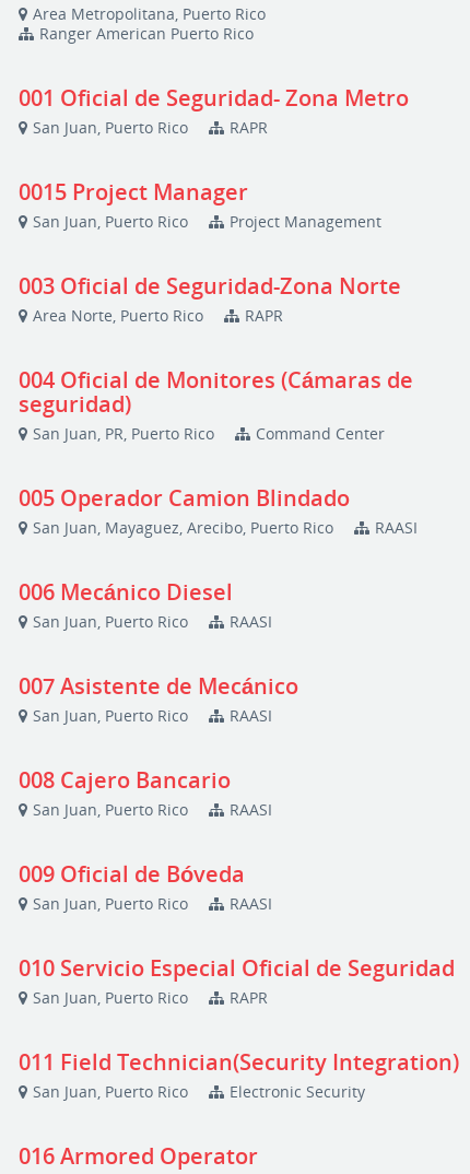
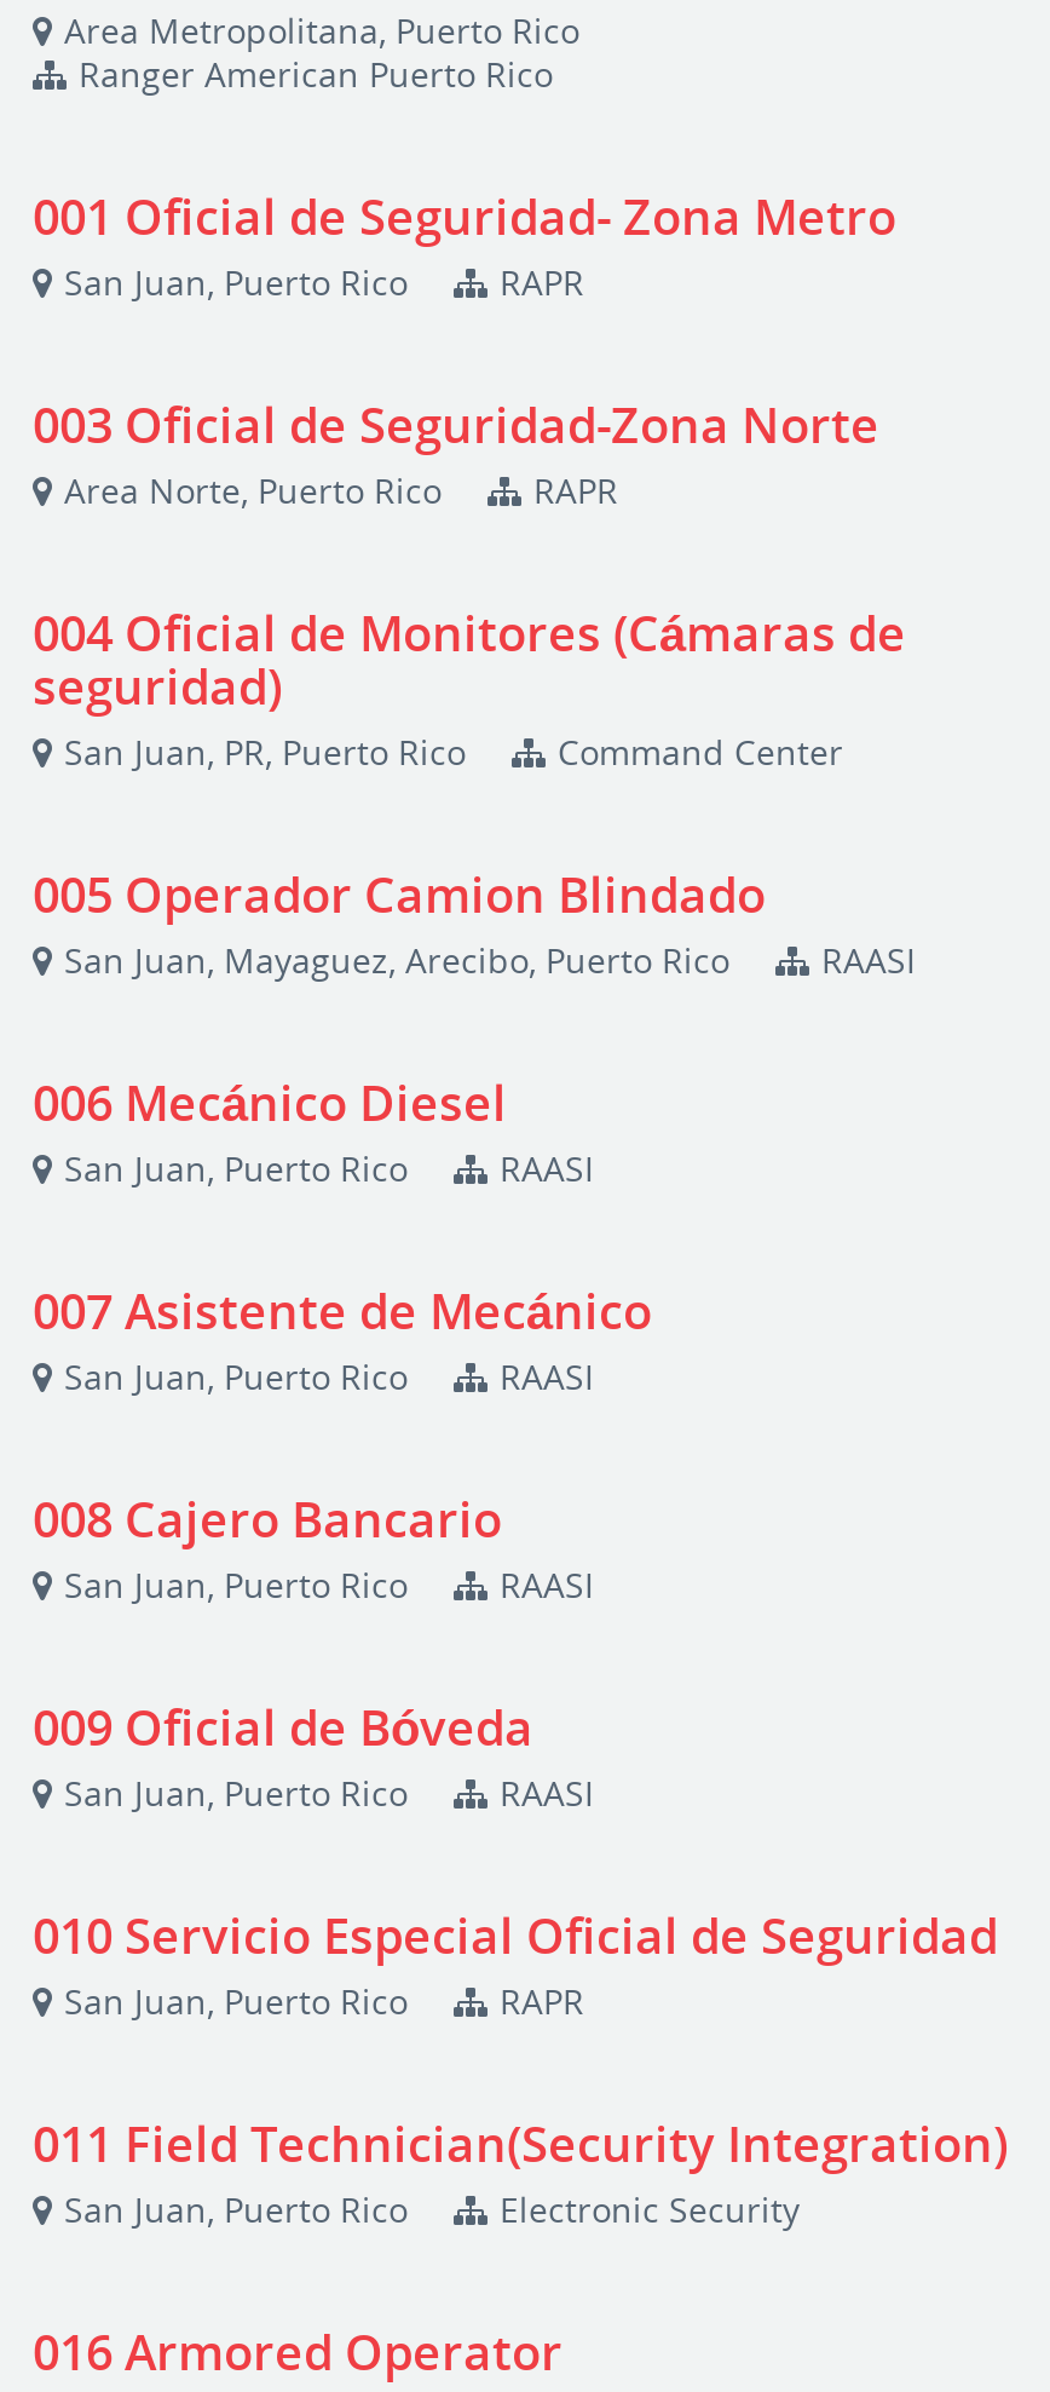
[19,177,381,232] 0015 Project Manager | San Juan, Puerto Rico | Project Management -> none

